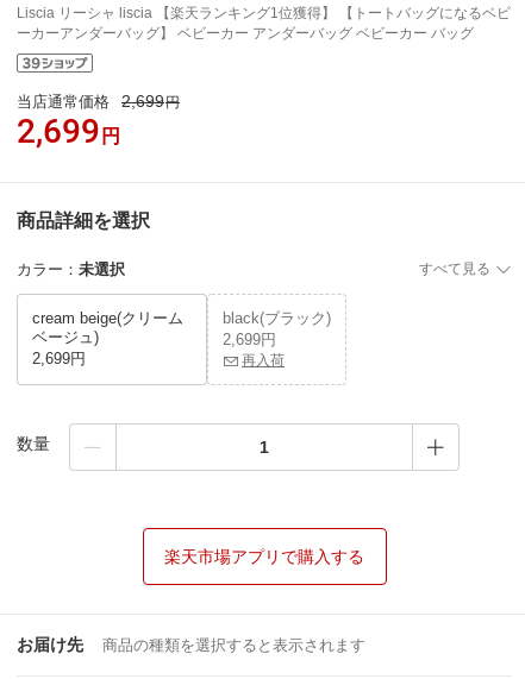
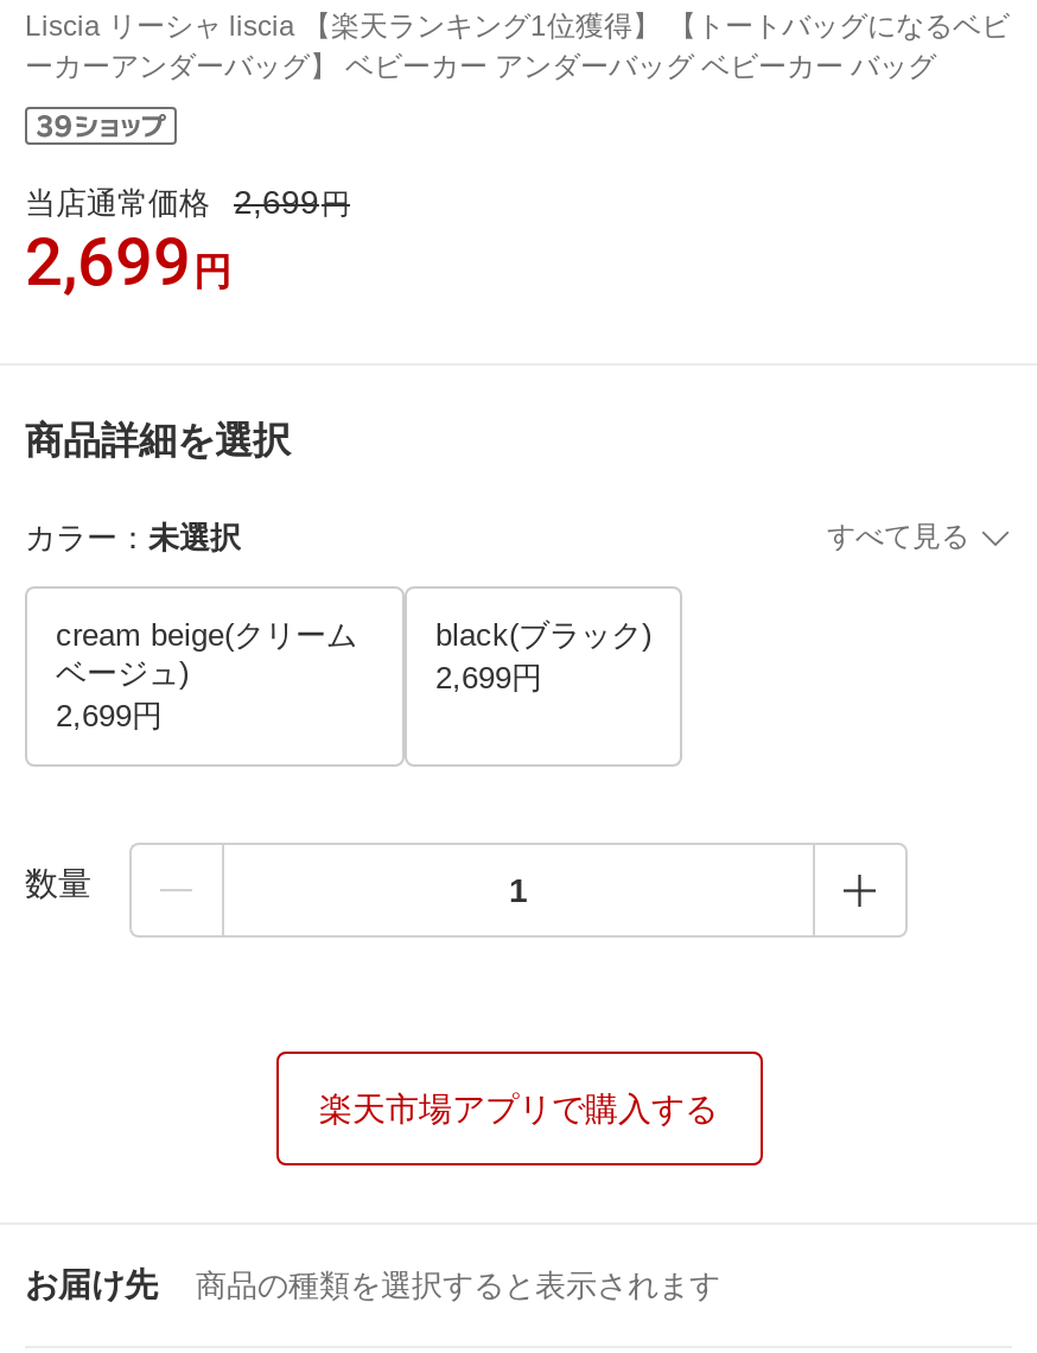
[242,352,285,369] 再入荷 -> none

